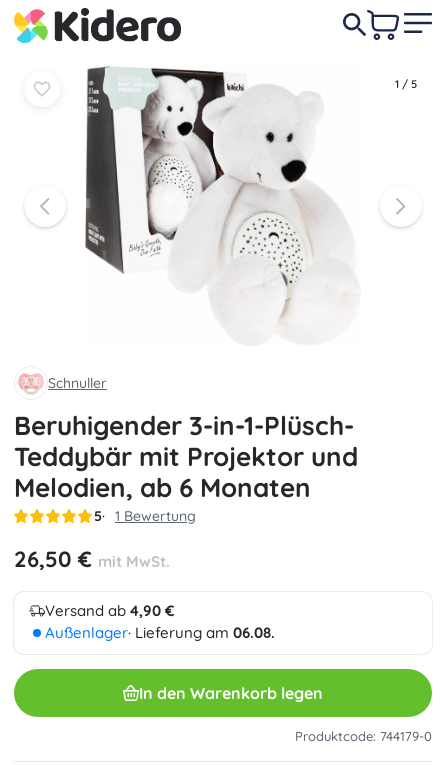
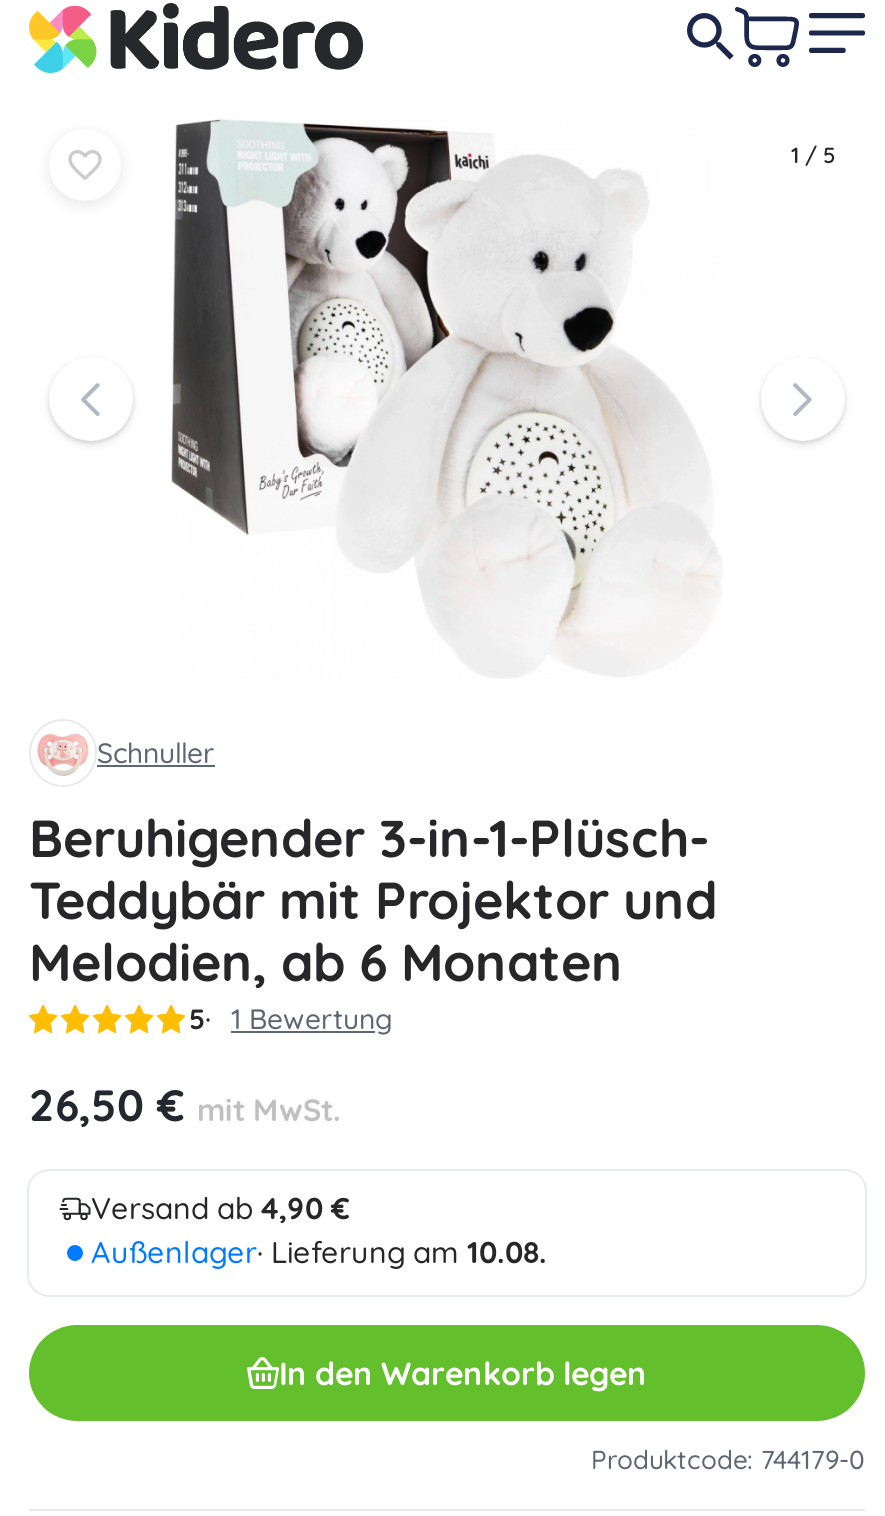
[45,623,275,642] Außenlager · Lieferung am 06.08. -> [91,1233,547,1271] Außenlager · Lieferung am 10.08.

